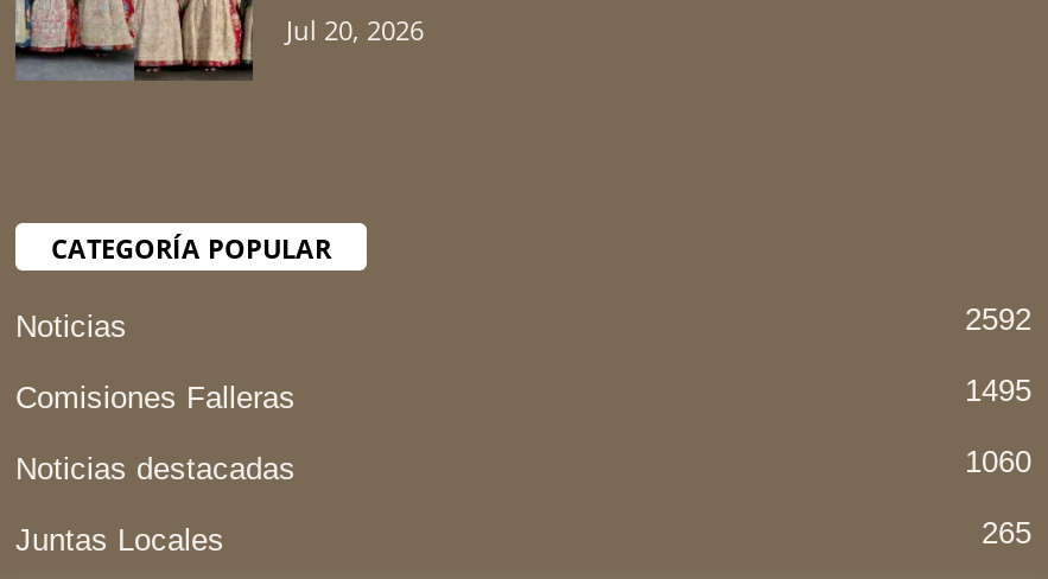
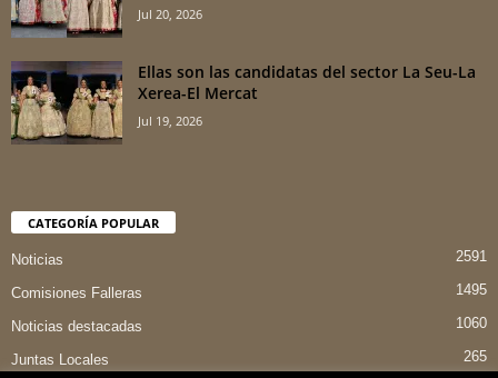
none -> [10,61,476,145] [image] | Ellas son las candidatas del sector La Seu-La | Xerea-El Mercat | Jul 19, 2026
[965,303,1031,338] 2592 -> [456,248,487,265] 2591

